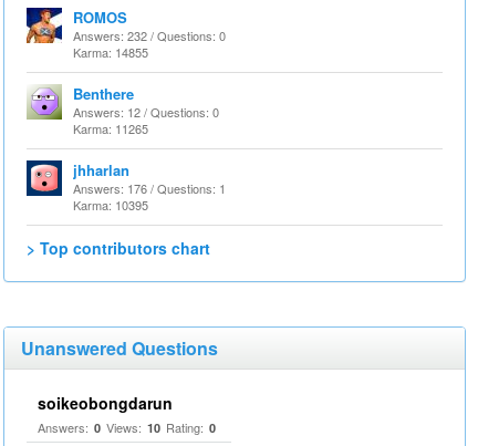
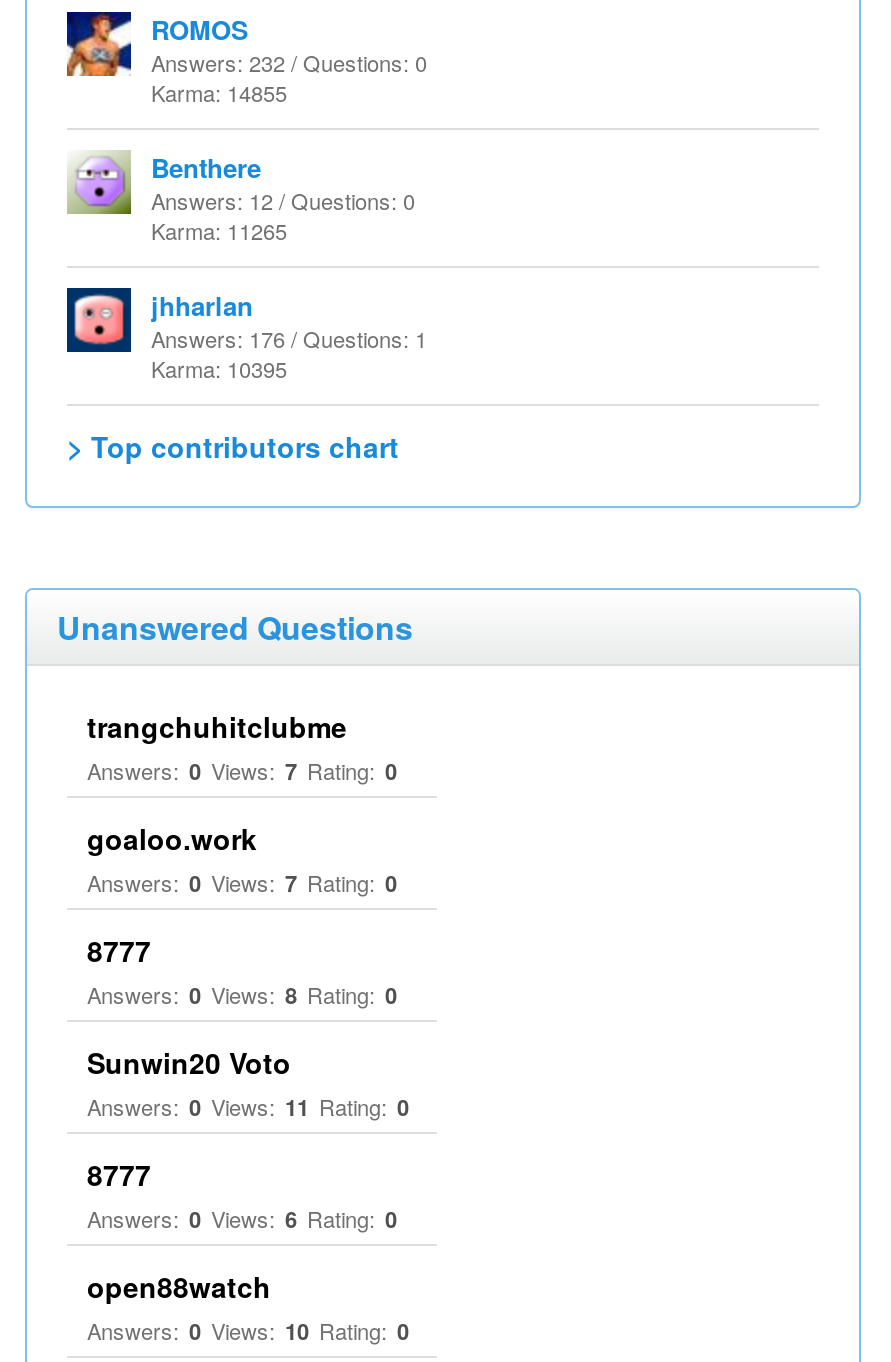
[38,392,173,414] soikeobongdarun -> [87,706,409,1306] trangchuhitclubme | Answers: 0 Views: 7 Rating: 0 | goaloo.work | Answers: 0 Views: 7 Rating: 0 | 8777 | Answers: 0 Views: 8 Rating: 0 | Sunwin20 Voto | Answers: 0 Views: 11 Rating: 0 | 8777 | Answers: 0 Views: 6 Rating: 0 | open88watch

